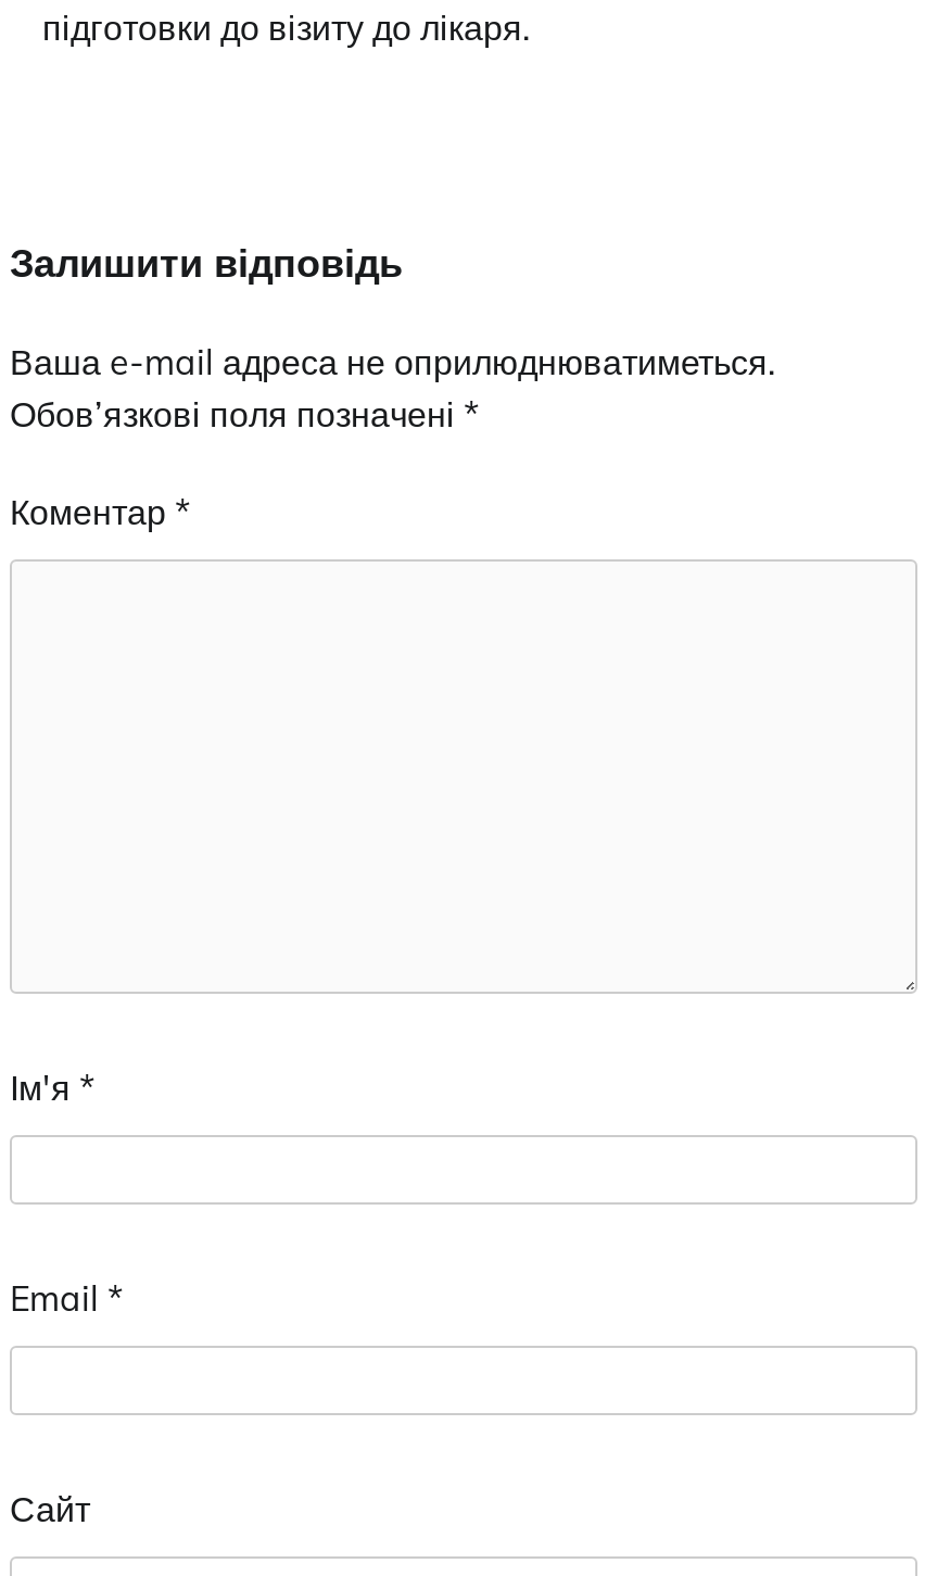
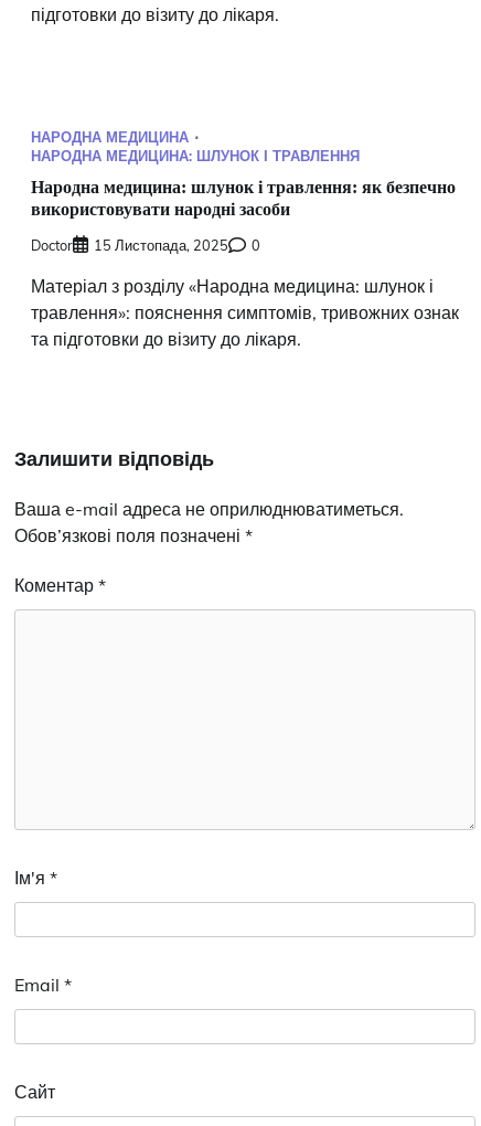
none -> [31,128,459,350] НАРОДНА МЕДИЦИНА | НАРОДНА МЕДИЦИНА: ШЛУНОК І ТРАВЛЕННЯ | Народна медицина: шлунок і травлення: як безпечно | використовувати народні засоби | Doctor | 15 Листопада, 2025 | 0 | Матеріал з розділу «Народна медицина: шлунок і | травлення»: пояснення симптомів, тривожних ознак | та підготовки до візиту до лікаря.

